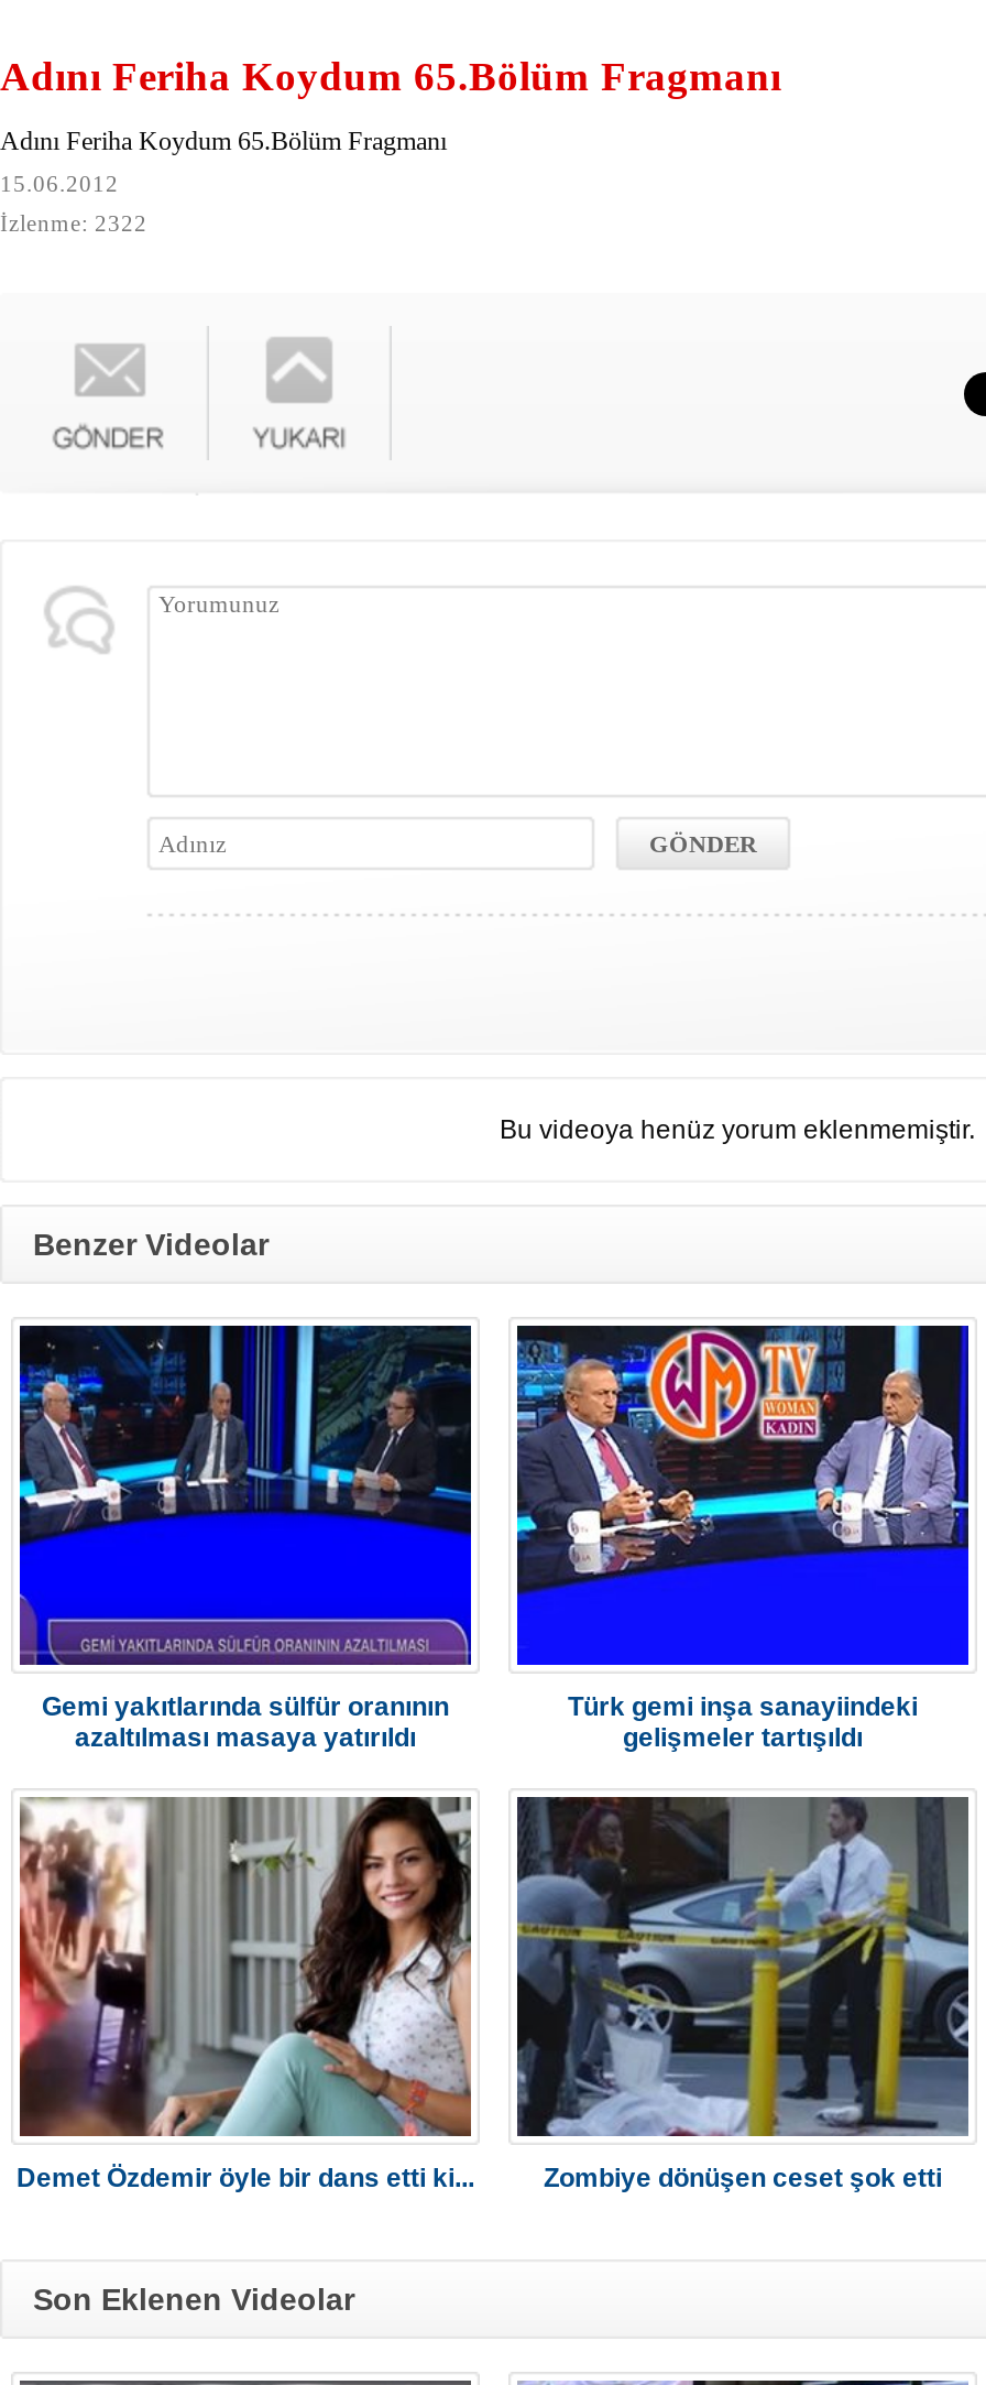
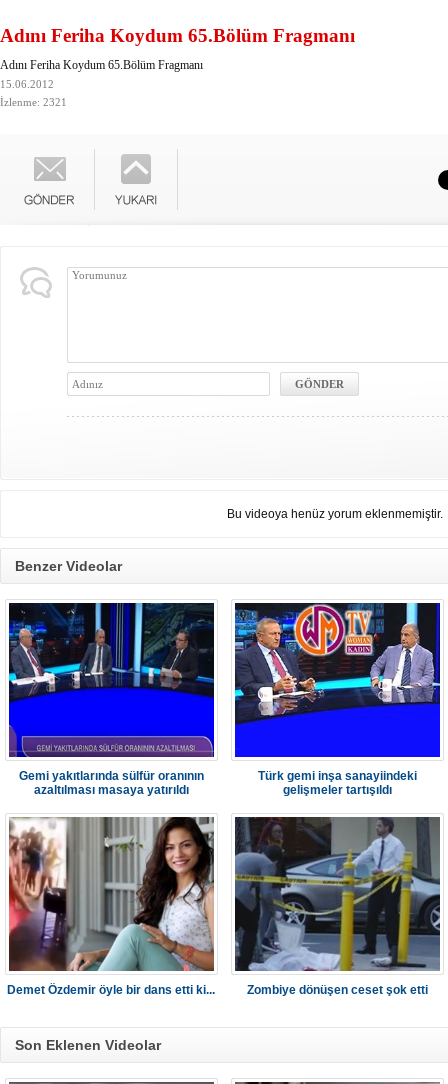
[0,211,147,236] İzlenme: 2322 -> [0,97,67,108] İzlenme: 2321

